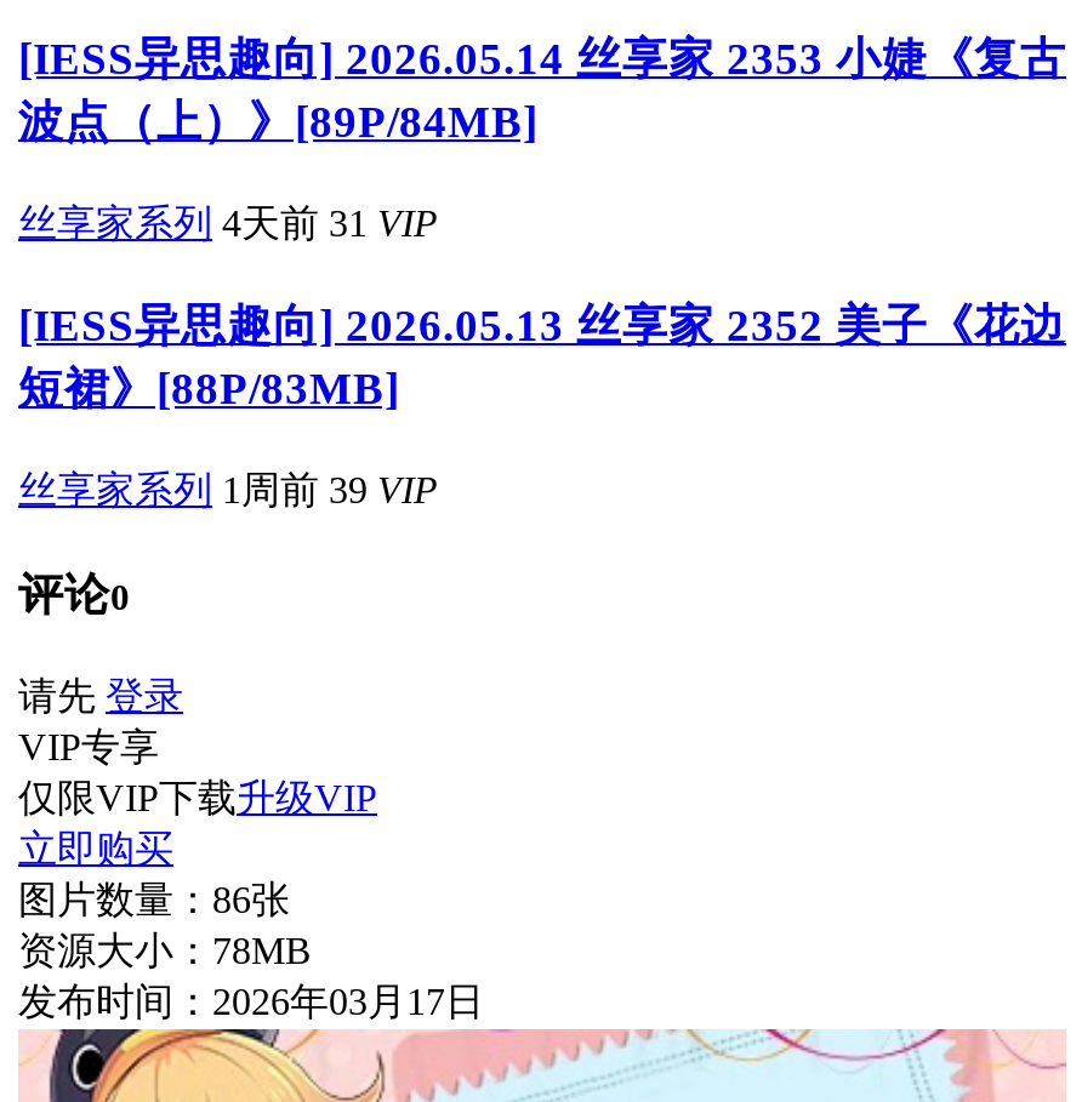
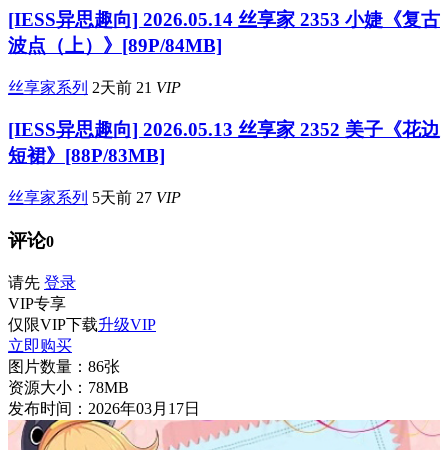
[18,202,438,243] 丝享家系列 4天前31 VIP -> [8,79,181,96] 丝享家系列 2天前21 VIP
[18,469,438,511] 丝享家系列 1周前39 VIP -> [8,189,181,206] 丝享家系列 5天前27 VIP

